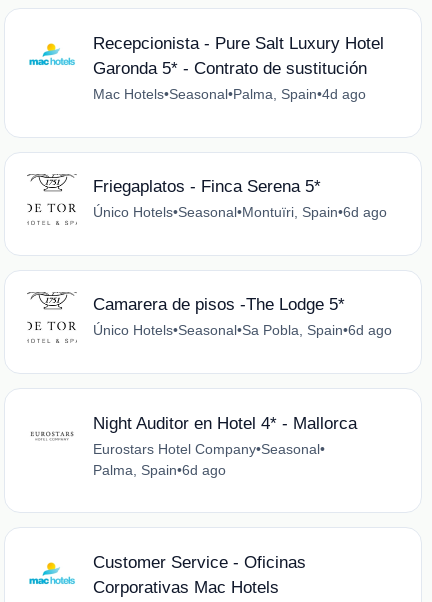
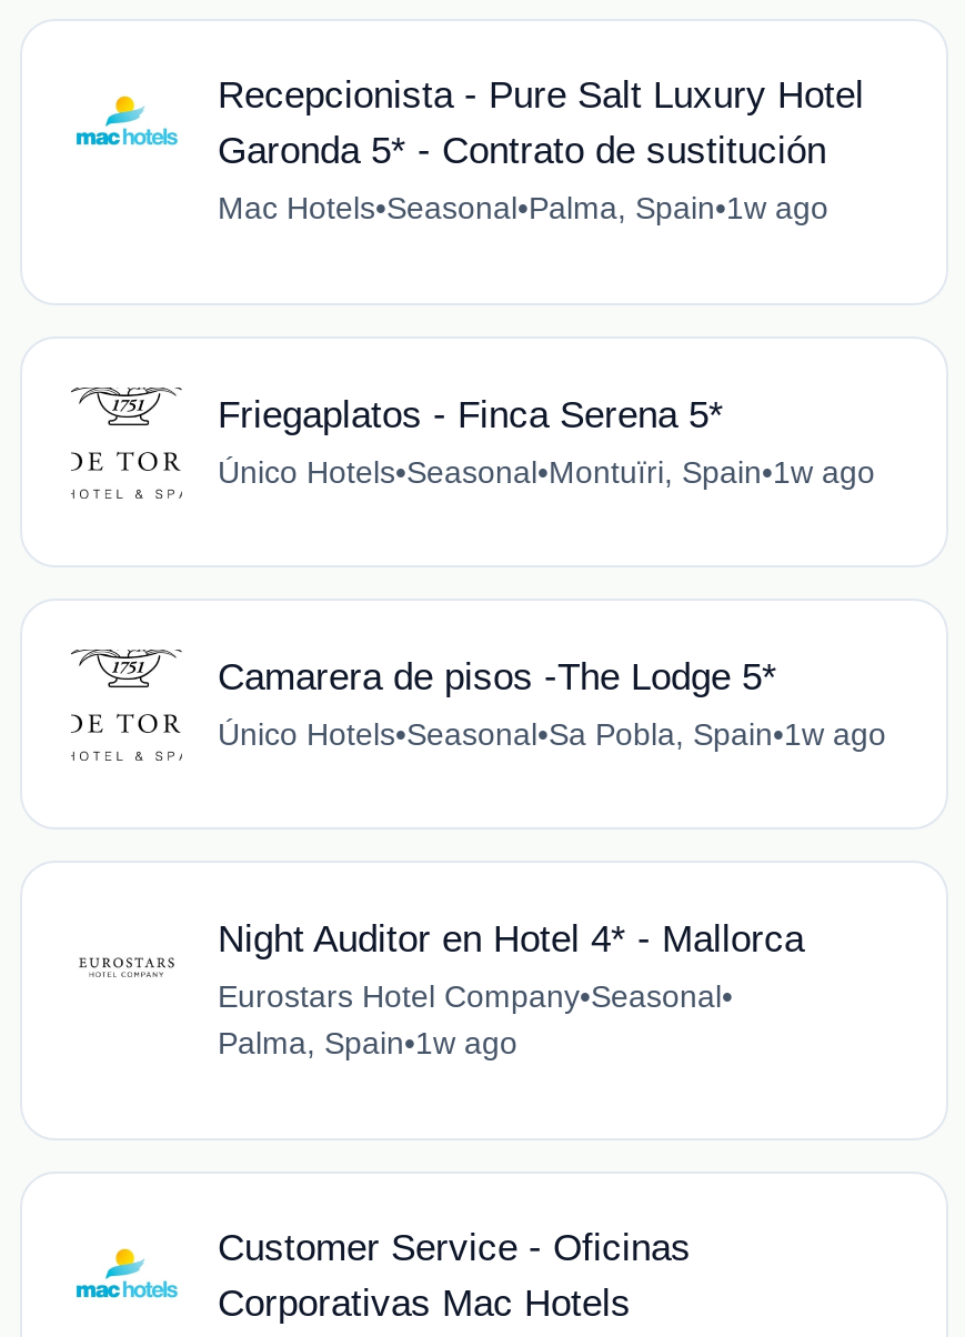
[93,86,366,102] Mac Hotels•Seasonal•Palma, Spain•4d ago -> [218,191,828,227] Mac Hotels•Seasonal•Palma, Spain•1w ago
[93,204,387,220] Único Hotels•Seasonal•Montuïri, Spain•6d ago -> [218,454,875,489] Único Hotels•Seasonal•Montuïri, Spain•1w ago
[93,322,392,338] Único Hotels•Seasonal•Sa Pobla, Spain•6d ago -> [218,716,886,752] Único Hotels•Seasonal•Sa Pobla, Spain•1w ago
[93,461,226,477] Palma, Spain•6d ago -> [218,1025,517,1060] Palma, Spain•1w ago

